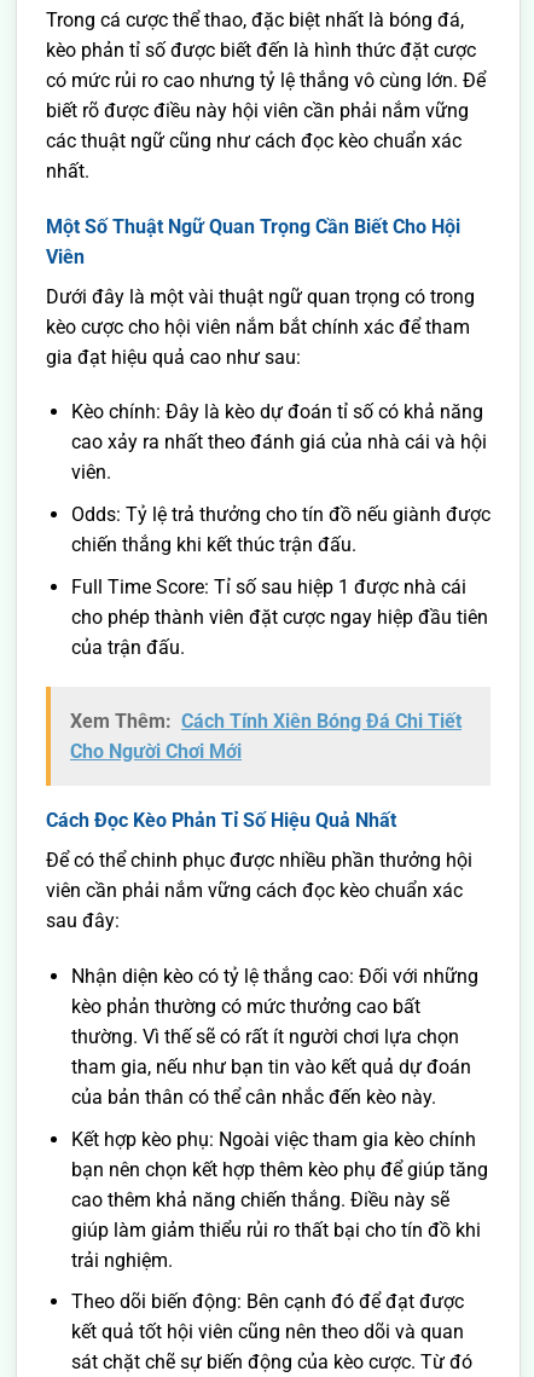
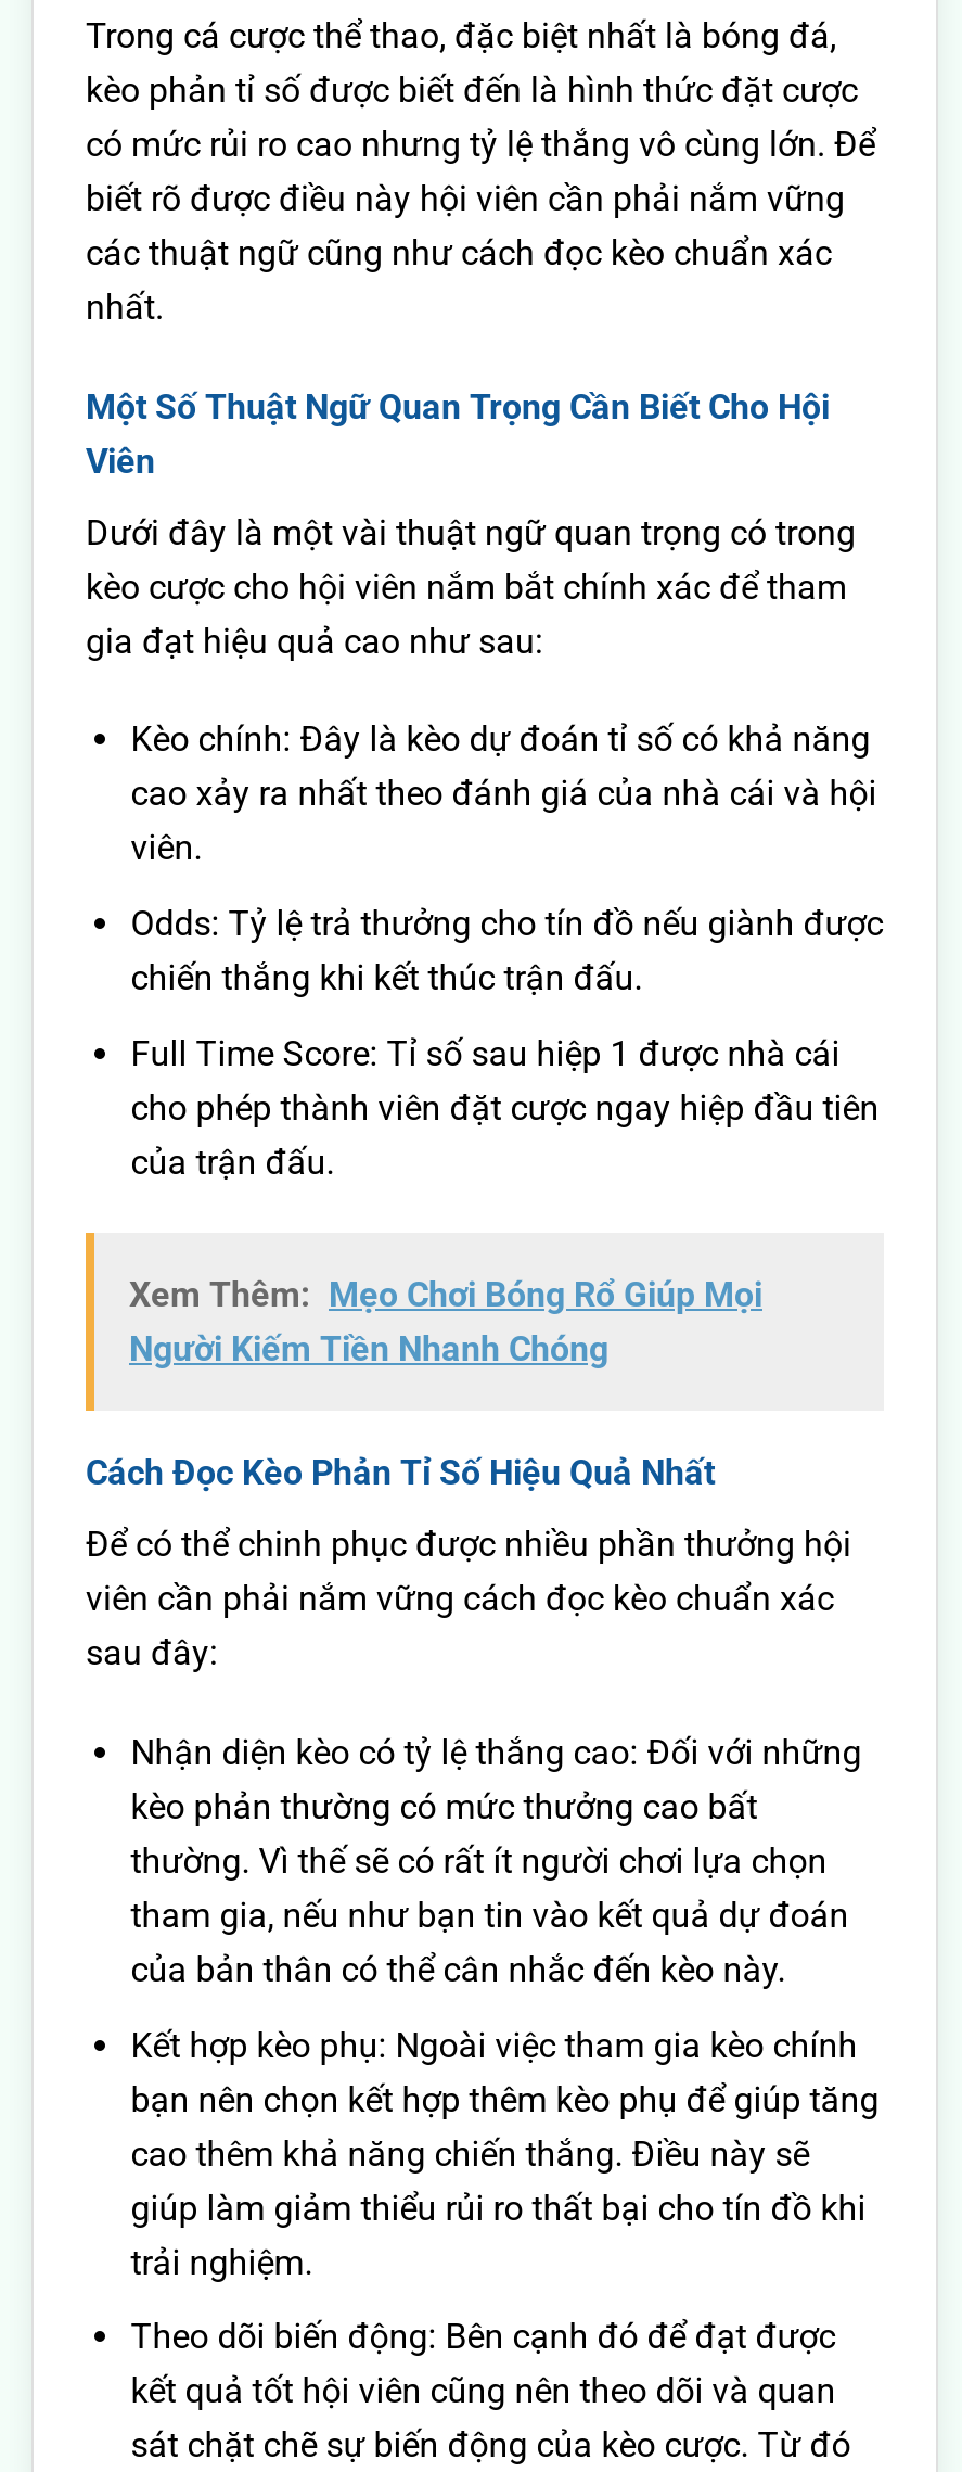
[70,710,462,763] Xem Thêm: Cách Tính Xiên Bóng Đá Chi Tiết | Cho Người Chơi Mới -> [129,1275,762,1371] Xem Thêm: Mẹo Chơi Bóng Rổ Giúp Mọi | Người Kiếm Tiền Nhanh Chóng

